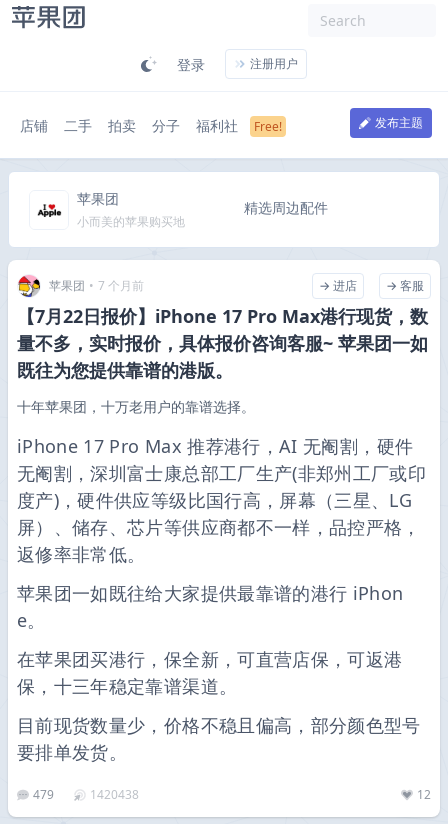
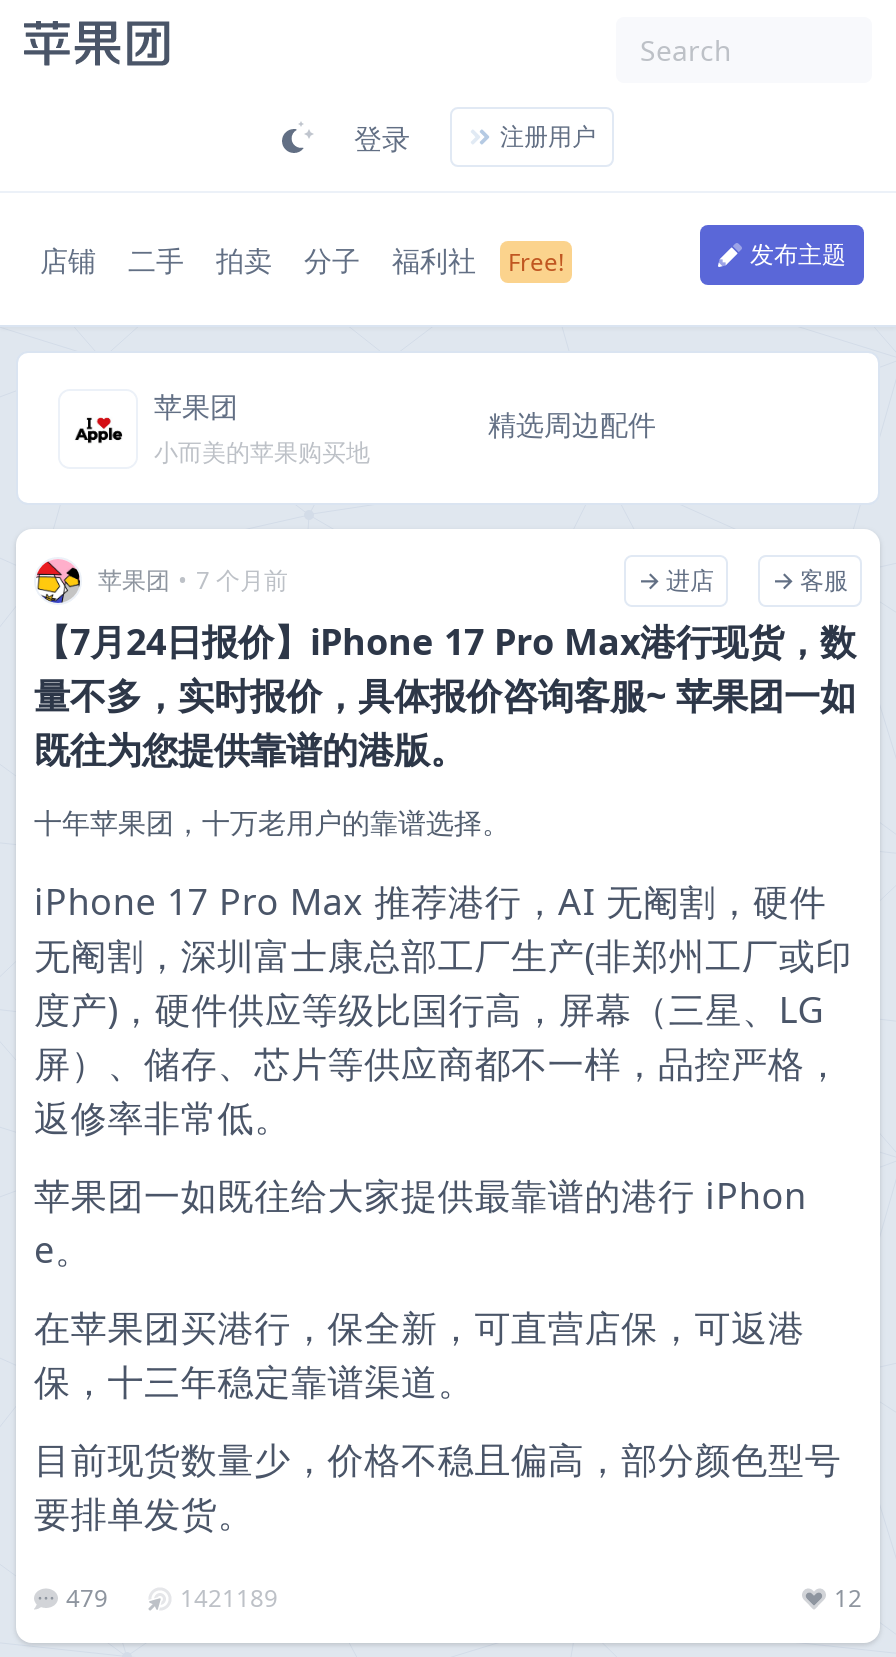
[17,304,428,328] 【7月22日报价】iPhone 17 Pro Max港行现货，数 -> [34,617,856,665] 【7月24日报价】iPhone 17 Pro Max港行现货，数
[90,786,139,803] 1420438 -> [180,1581,278,1615] 1421189

